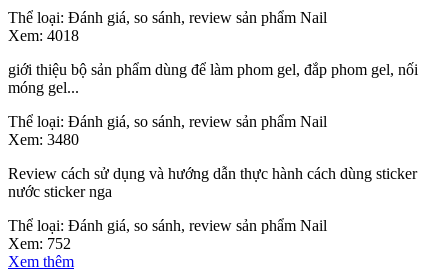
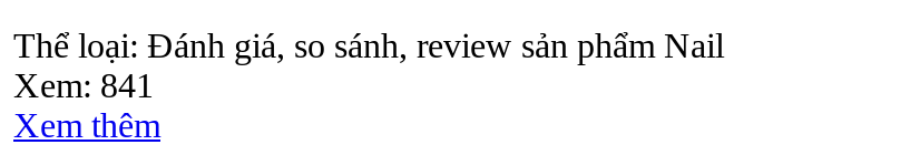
[8,27,418,252] Xem: 4018 | giới thiệu bộ sản phẩm dùng để làm phom gel, đắp phom gel, nối | móng gel... | Thể loại: Đánh giá, so sánh, review sản phẩm Nail | Xem: 3480 | Review cách sử dụng và hướng dẫn thực hành cách dùng sticker | nước sticker nga | Thể loại: Đánh giá, so sánh, review sản phẩm Nail | Xem: 752 -> [13,67,154,104] Xem: 841

